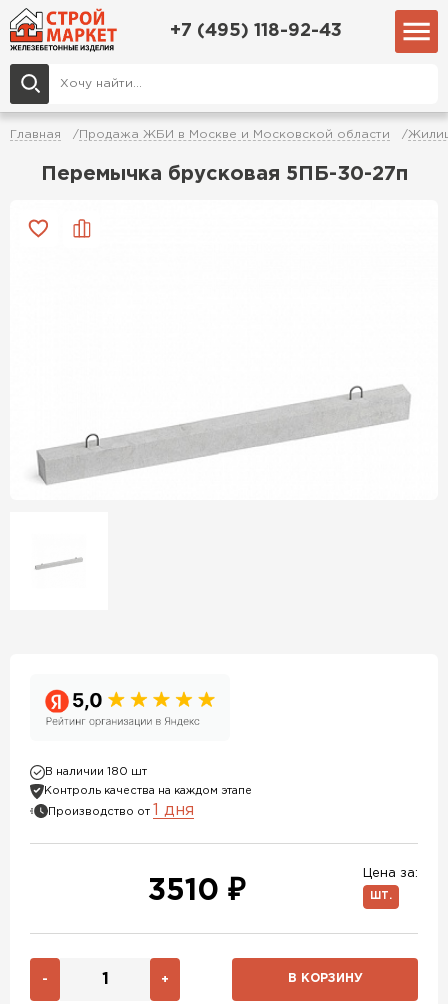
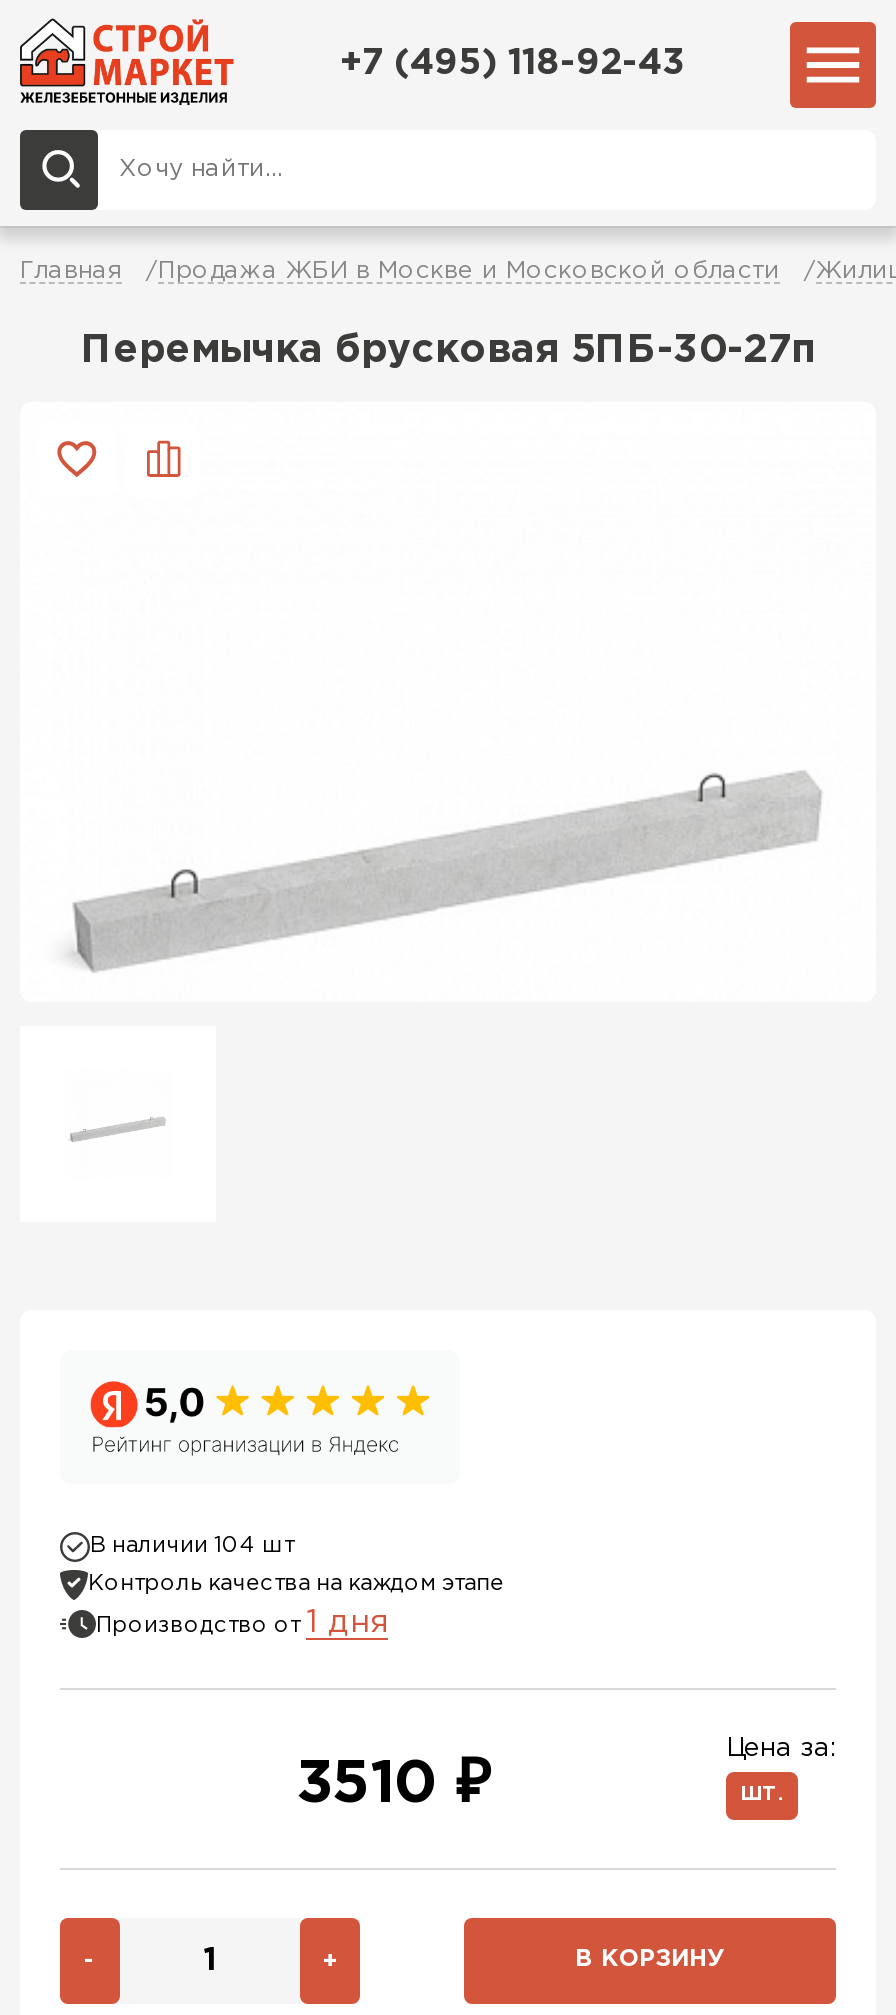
[45,767,147,777] В наличии 180 шт -> [90,1537,294,1557] В наличии 104 шт

